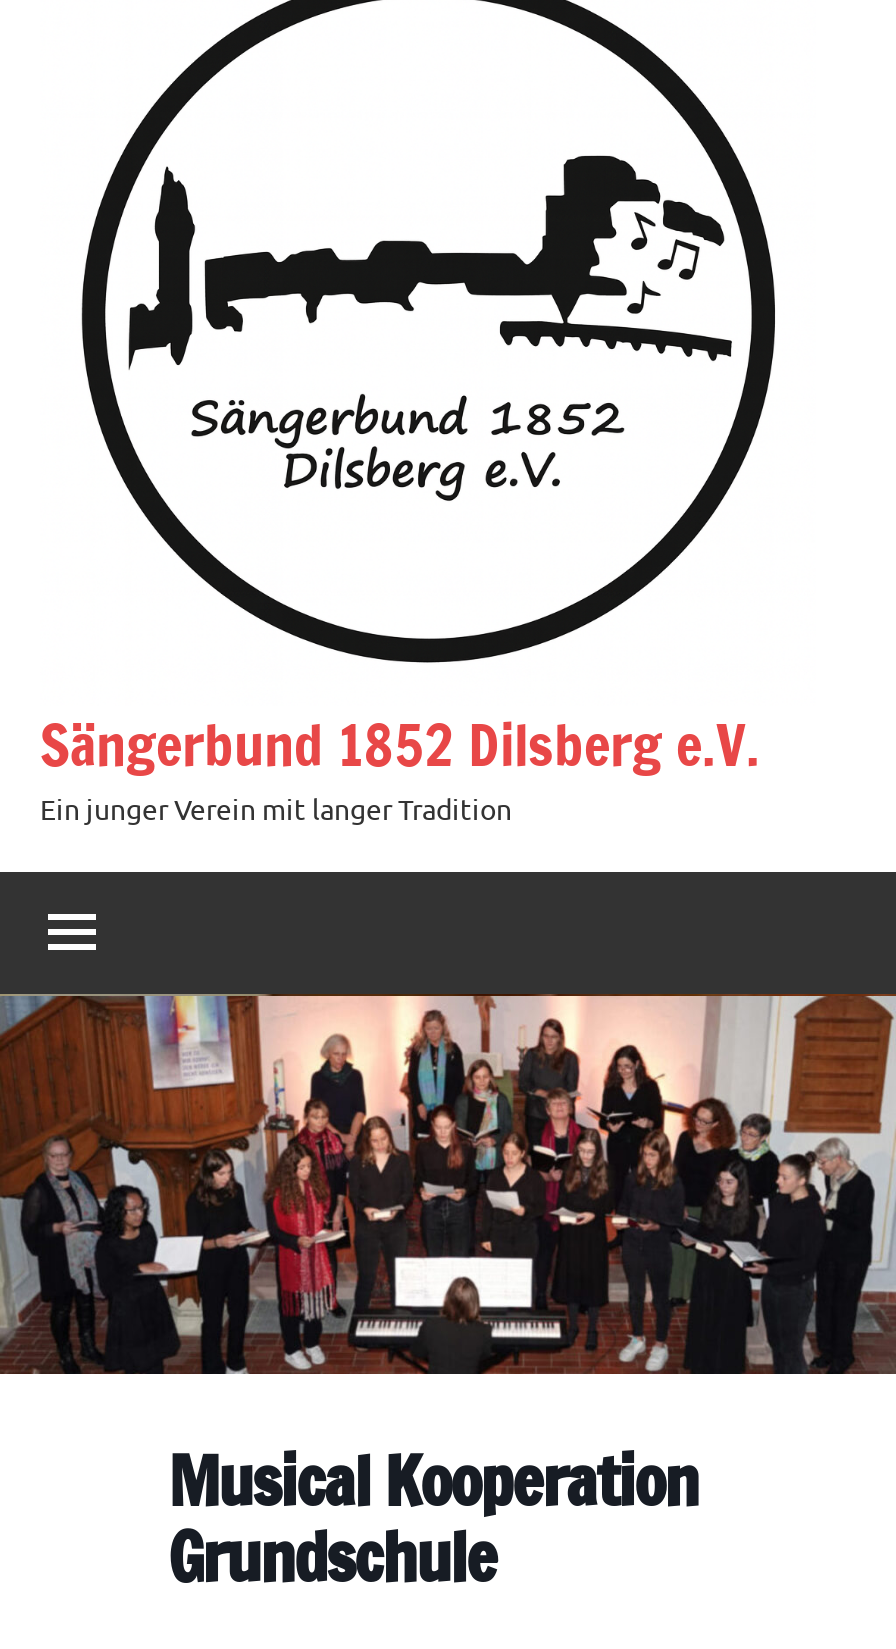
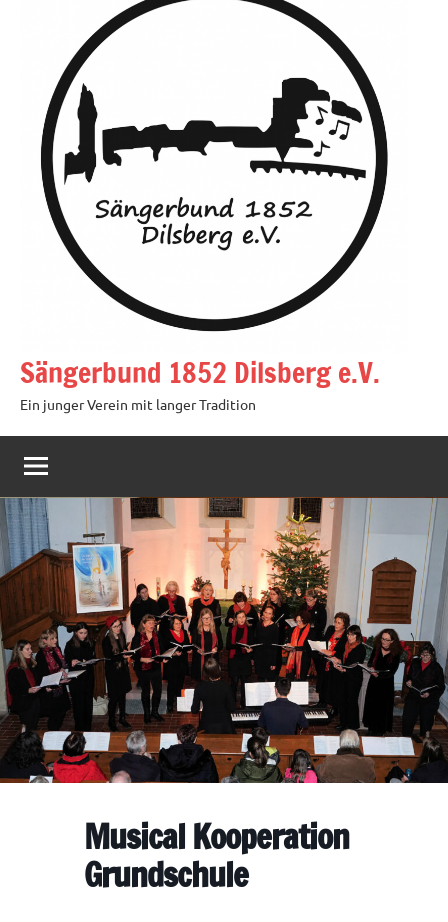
[6,994,890,1376] [image] -> [3,497,445,784] [image]

